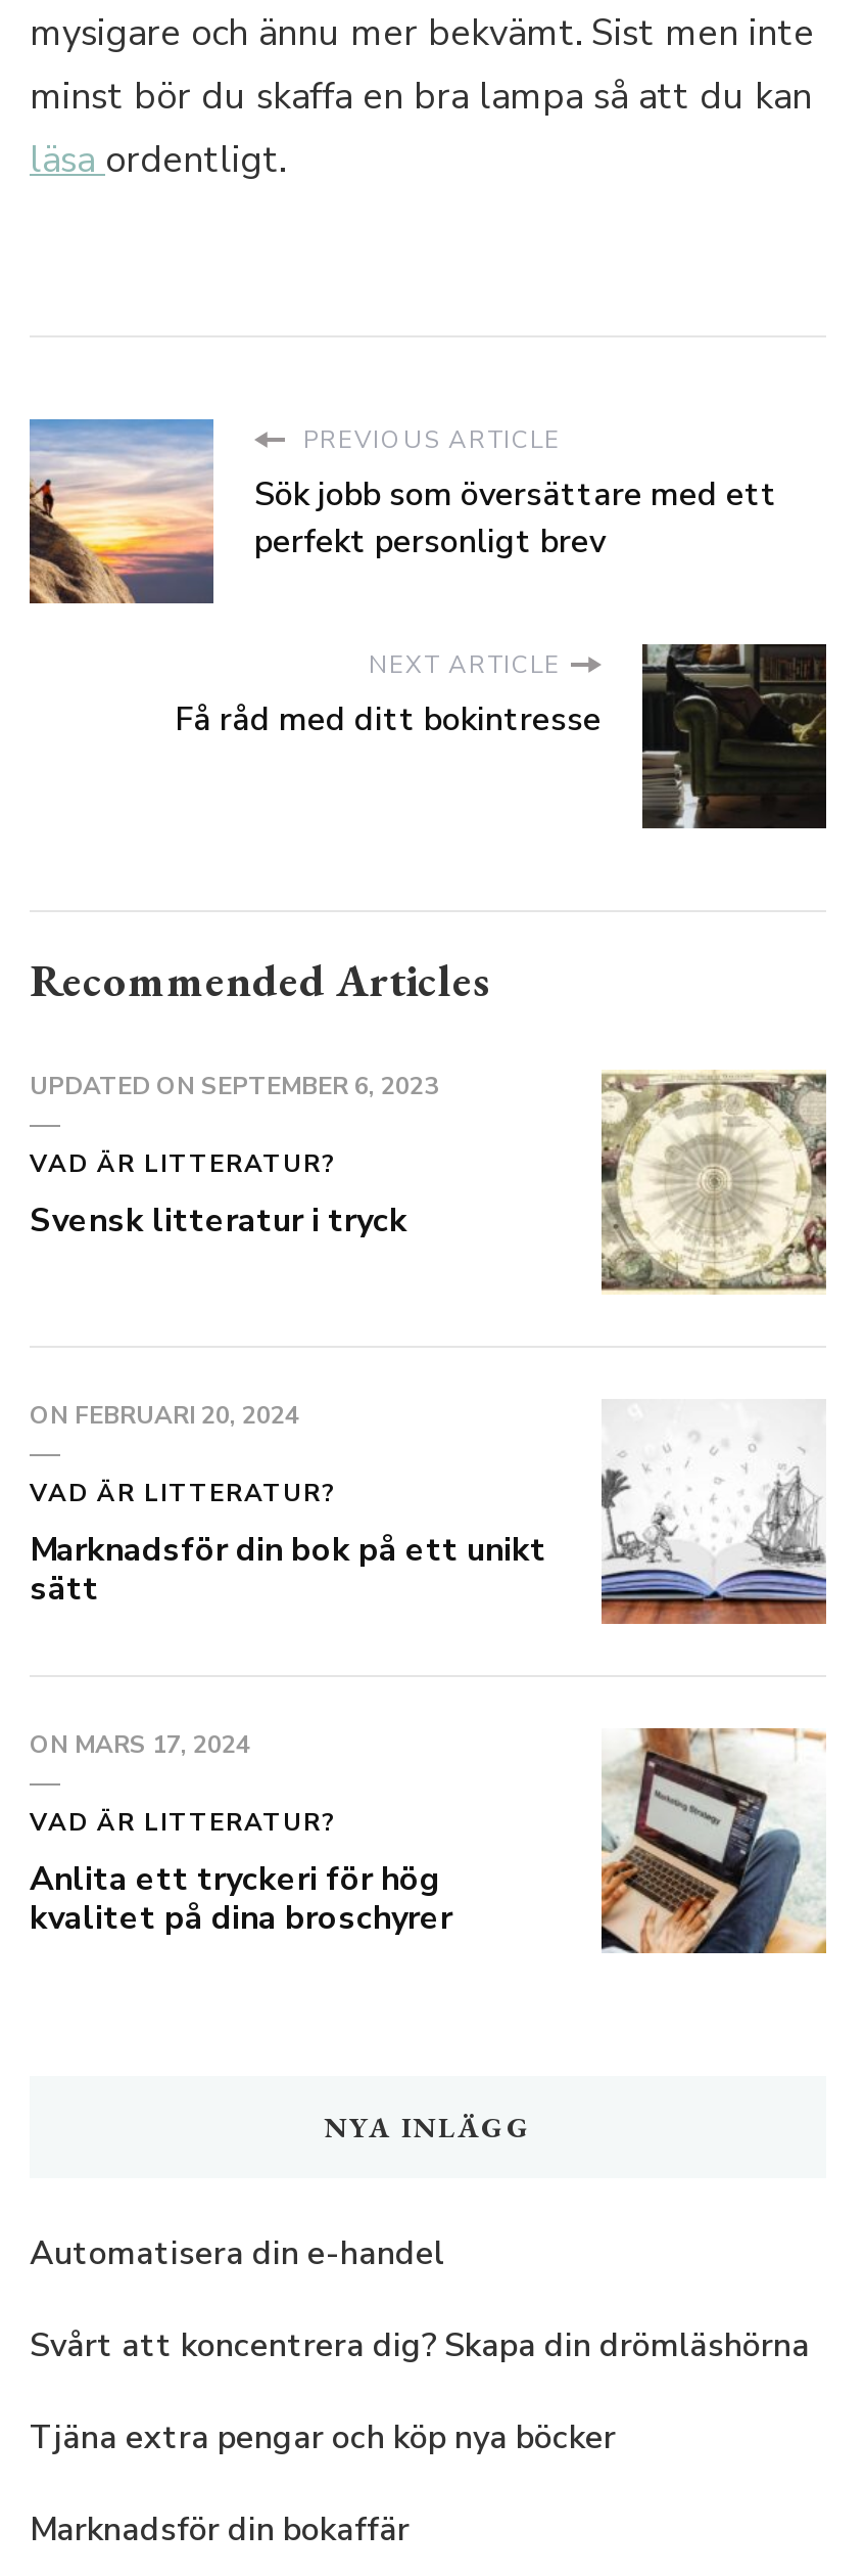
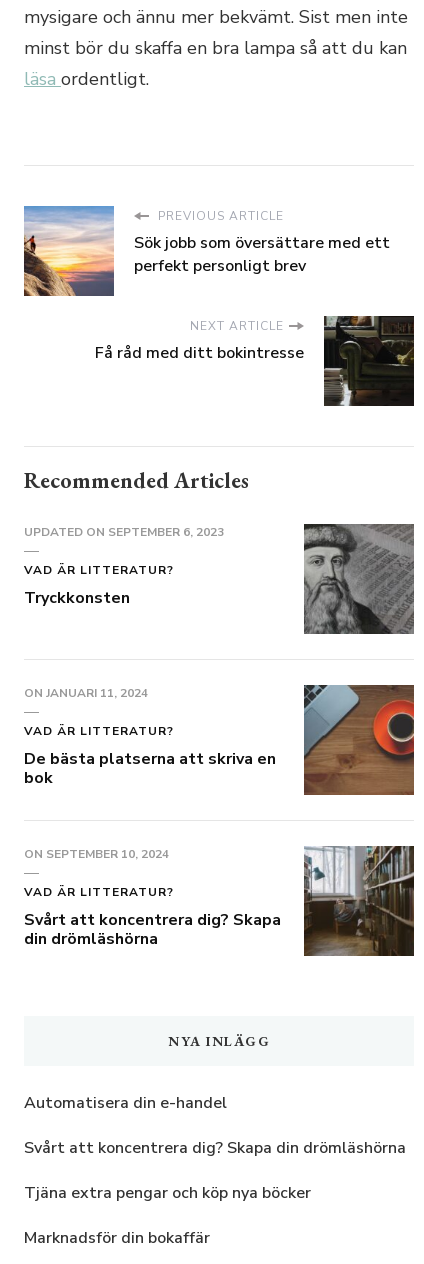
[602,1070,826,1295] [image] -> [303,523,415,635] [image]
[30,1200,407,1245] Svensk litteratur i tryck -> [24,587,130,609] Tryckkonsten
[30,1400,299,1433] ON FEBRUARI 20, 2024 -> [24,685,148,701] ON JANUARI 11, 2024
[30,1399,828,1624] [image] | Marknadsför din bok på ett unikt | sätt -> [24,684,415,795] [image] | De bästa platserna att skriva en | bok
[30,1729,250,1762] ON MARS 17, 2024 -> [24,846,169,862] ON SEPTEMBER 10, 2024
[599,1726,828,1955] [image] -> [303,845,415,957] [image]
[30,1858,452,1942] Anlita ett tryckeri för hög | kvalitet på dina broschyrer -> [24,909,281,950] Svårt att koncentrera dig? Skapa | din drömläshörna

